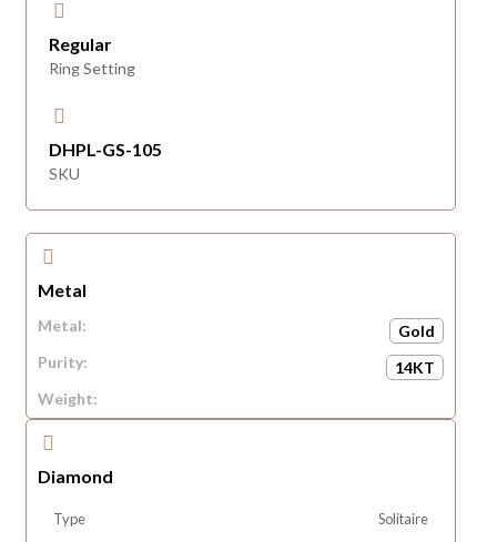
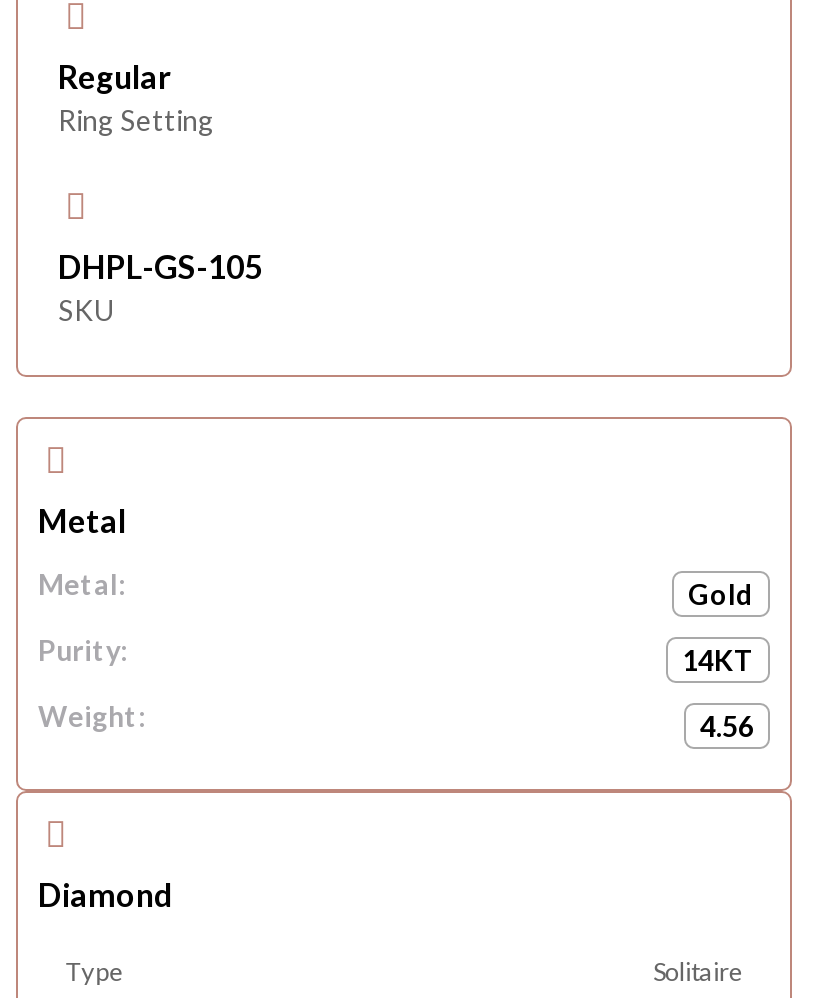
none -> [700,710,754,744] 4.56

